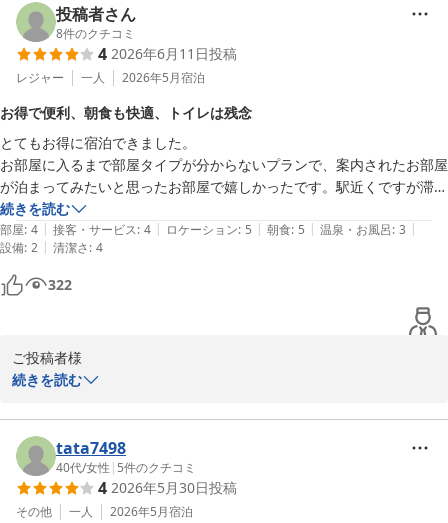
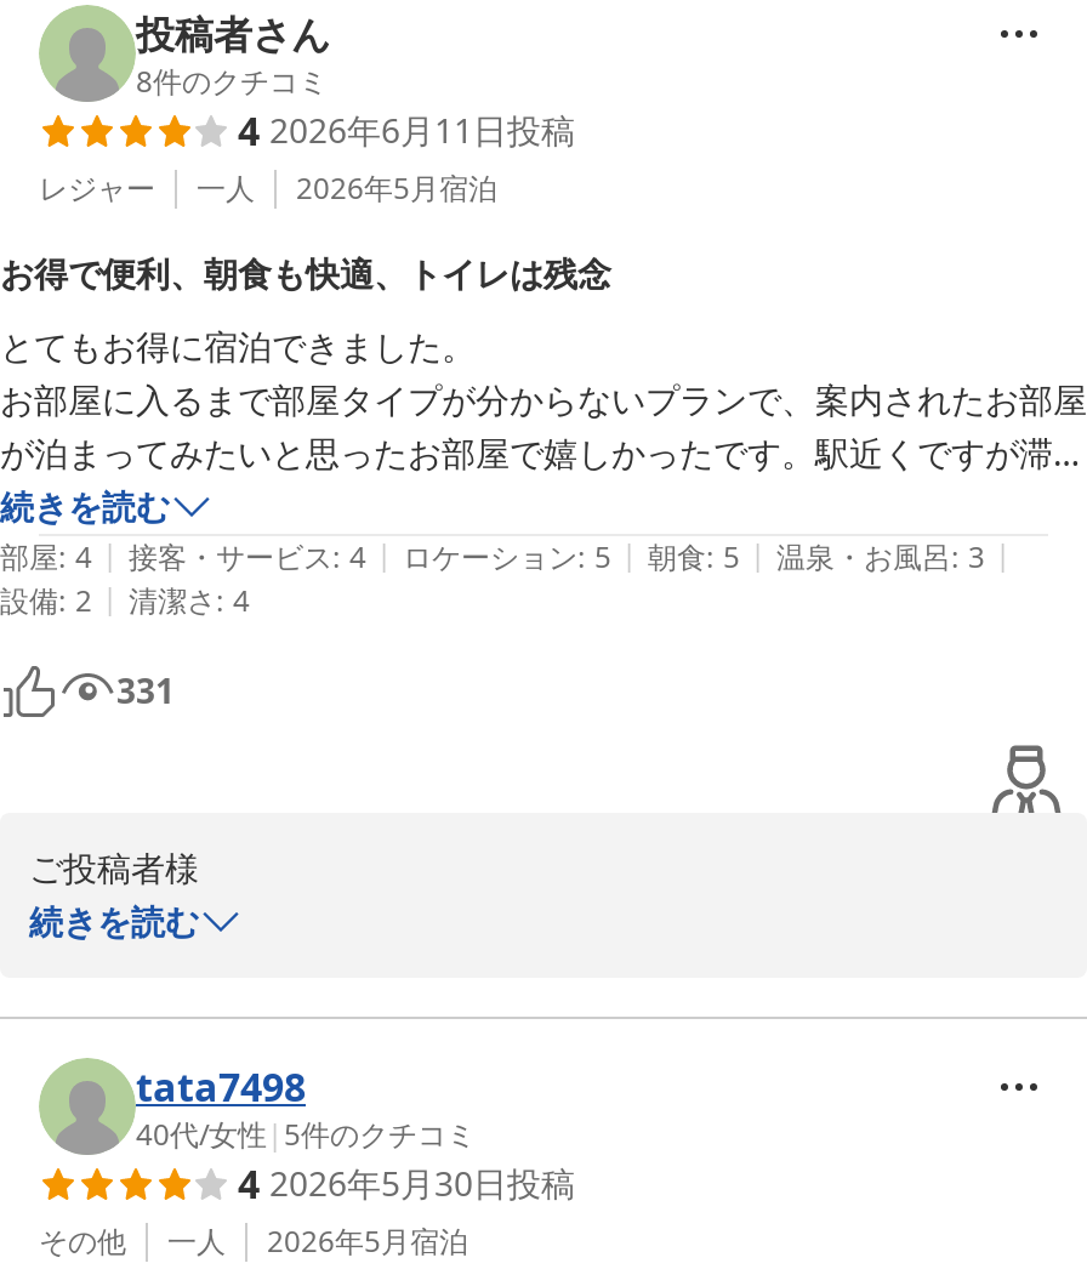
[48,275,72,294] 322 -> [116,667,175,713] 331

